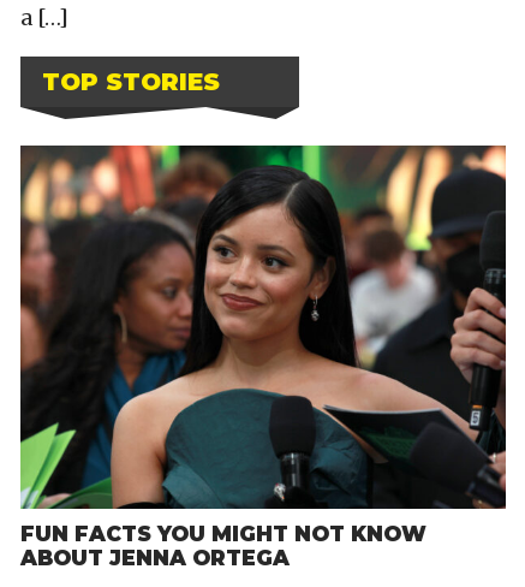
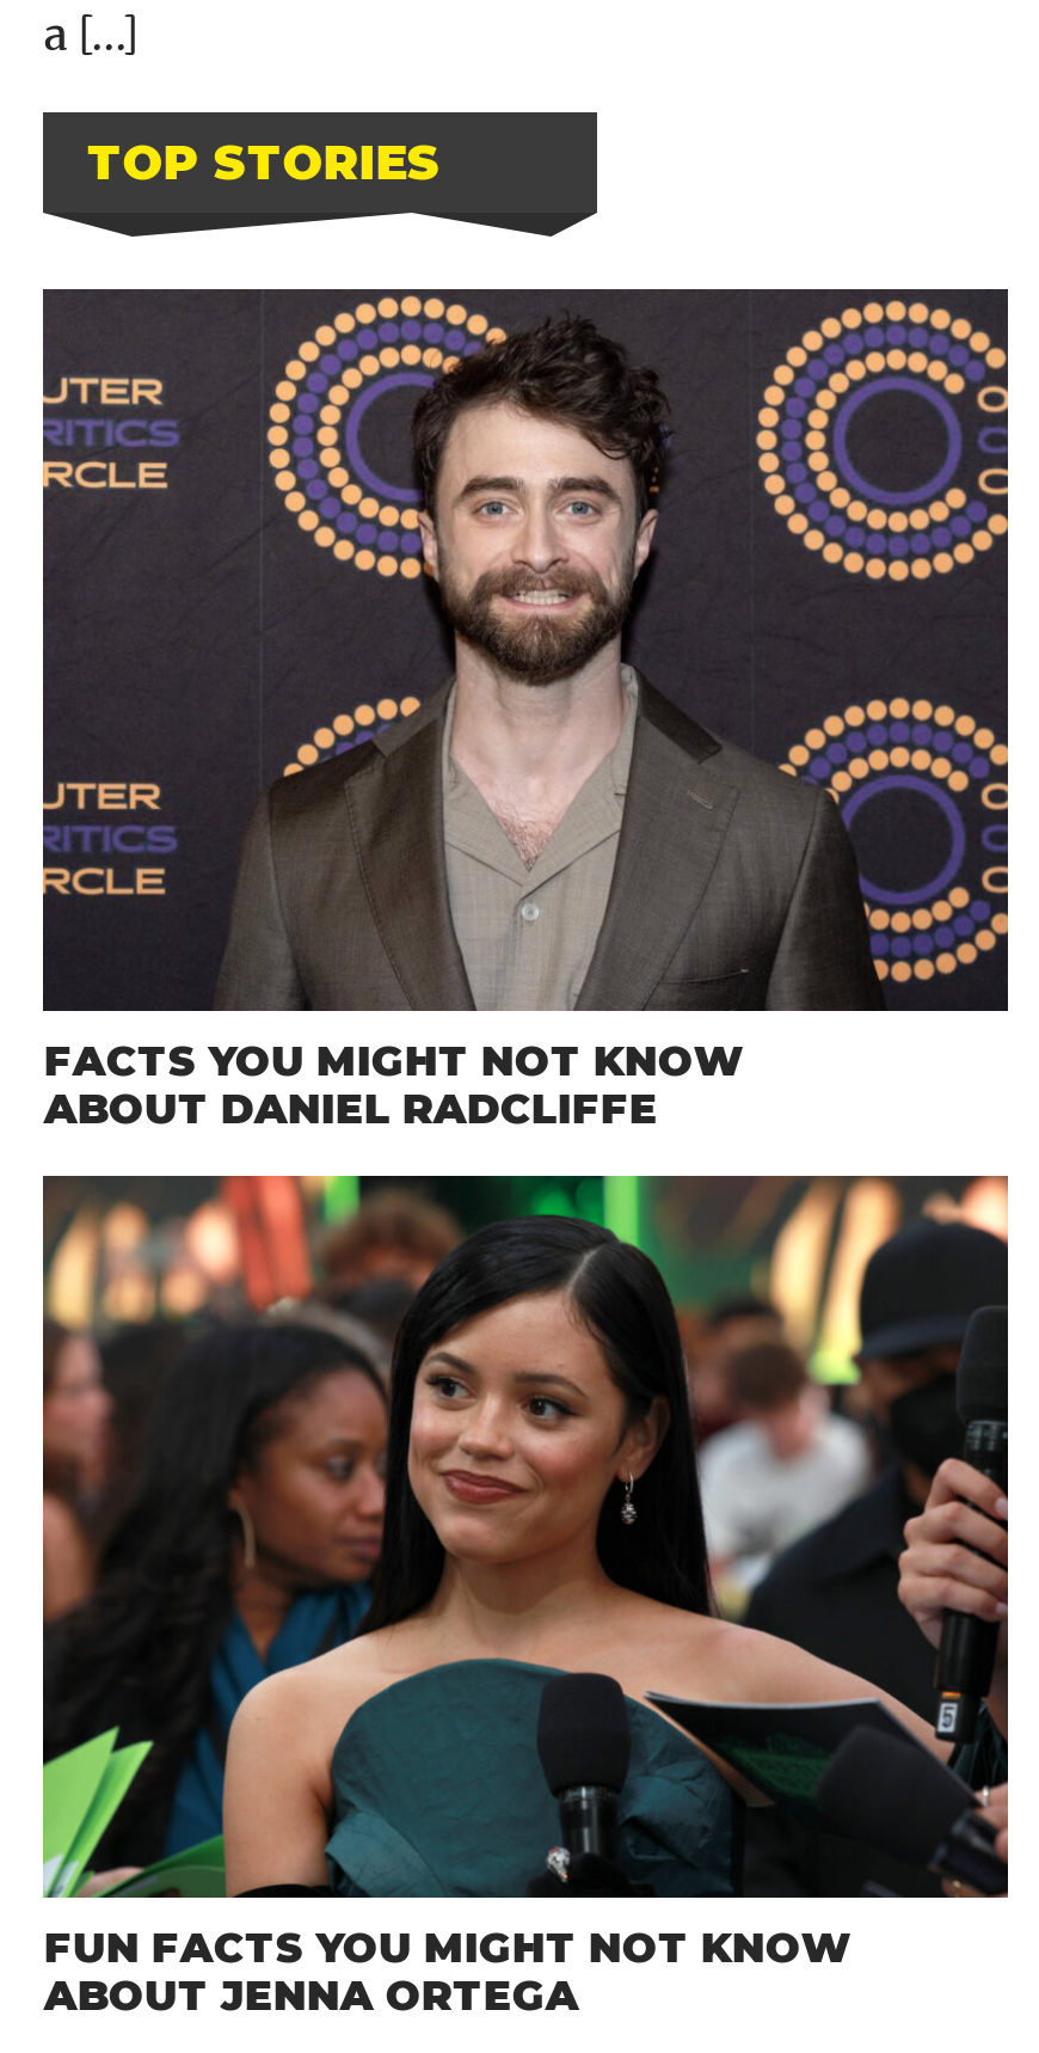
none -> [41,287,1010,1133] [image] | FACTS YOU MIGHT NOT KNOW | ABOUT DANIEL RADCLIFFE

